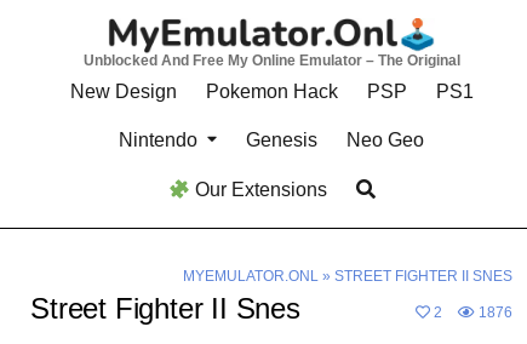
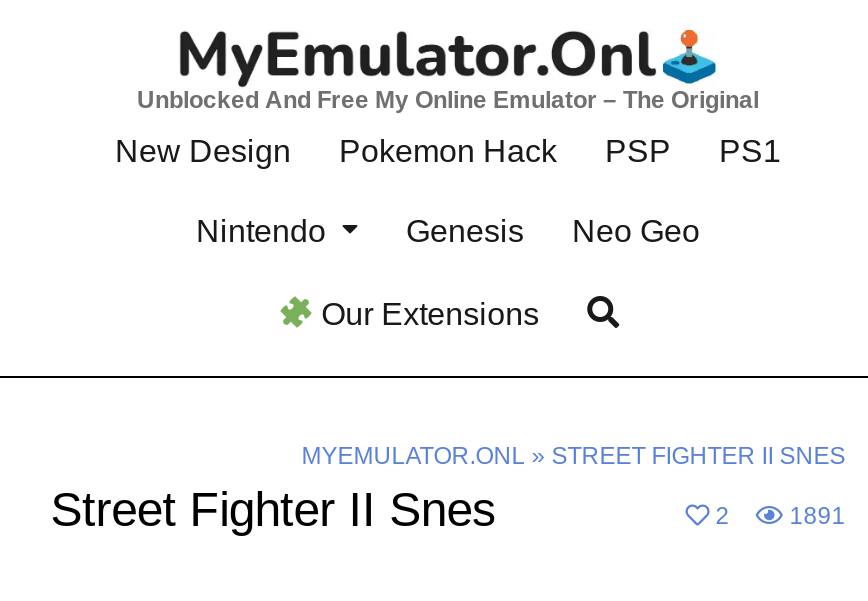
[478,304,512,321] 1876 -> [790,502,846,530] 1891

